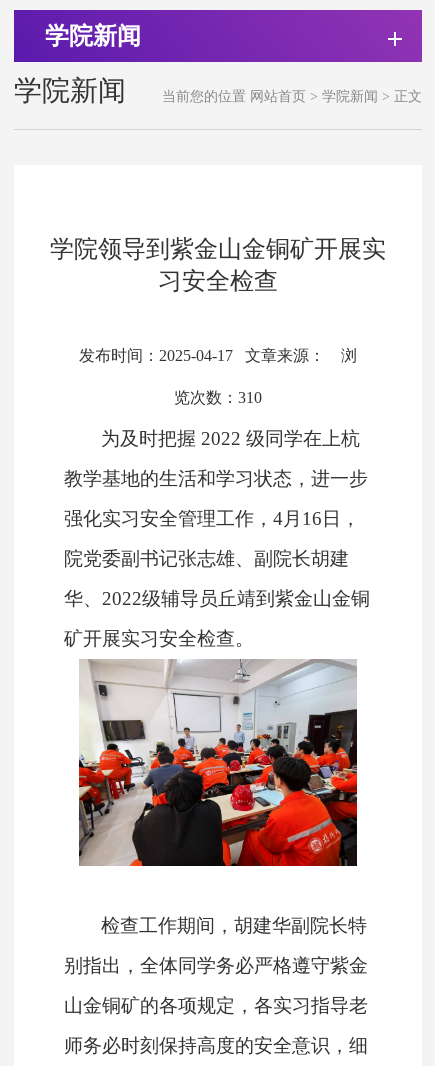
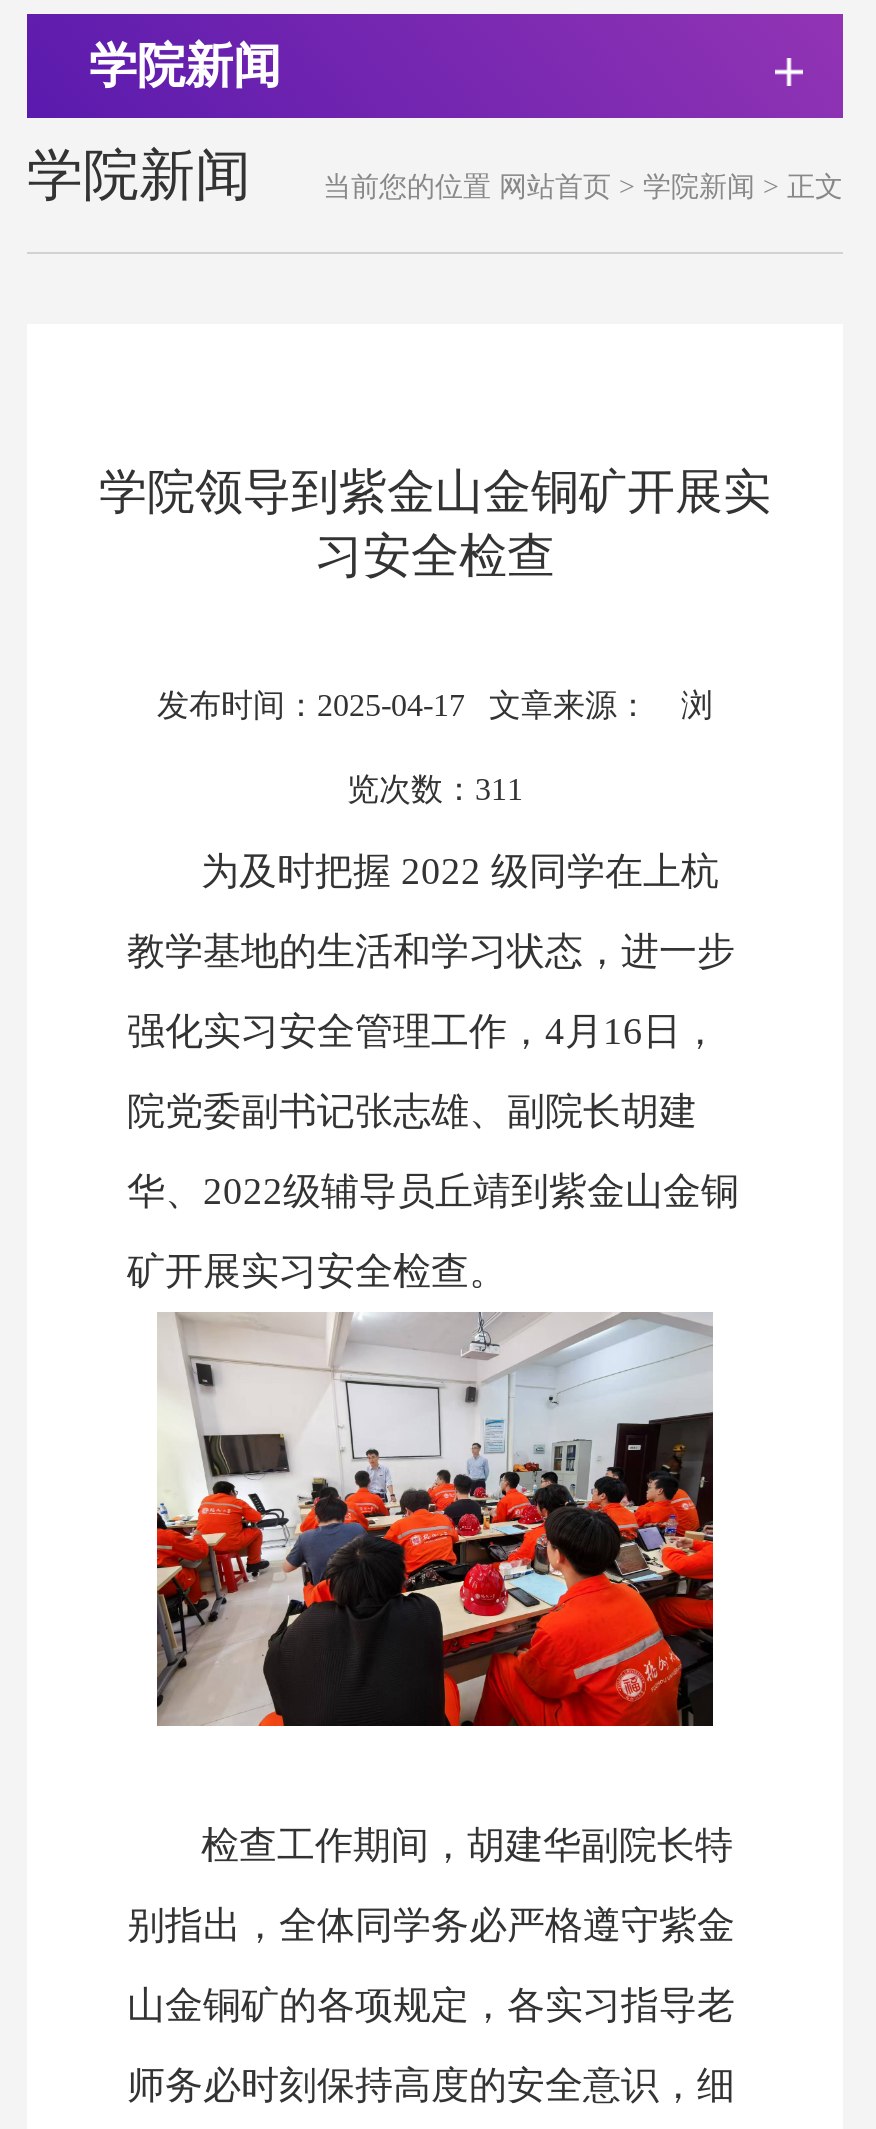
[174,389,262,406] 览次数：310 -> [347,771,523,805] 览次数：311

